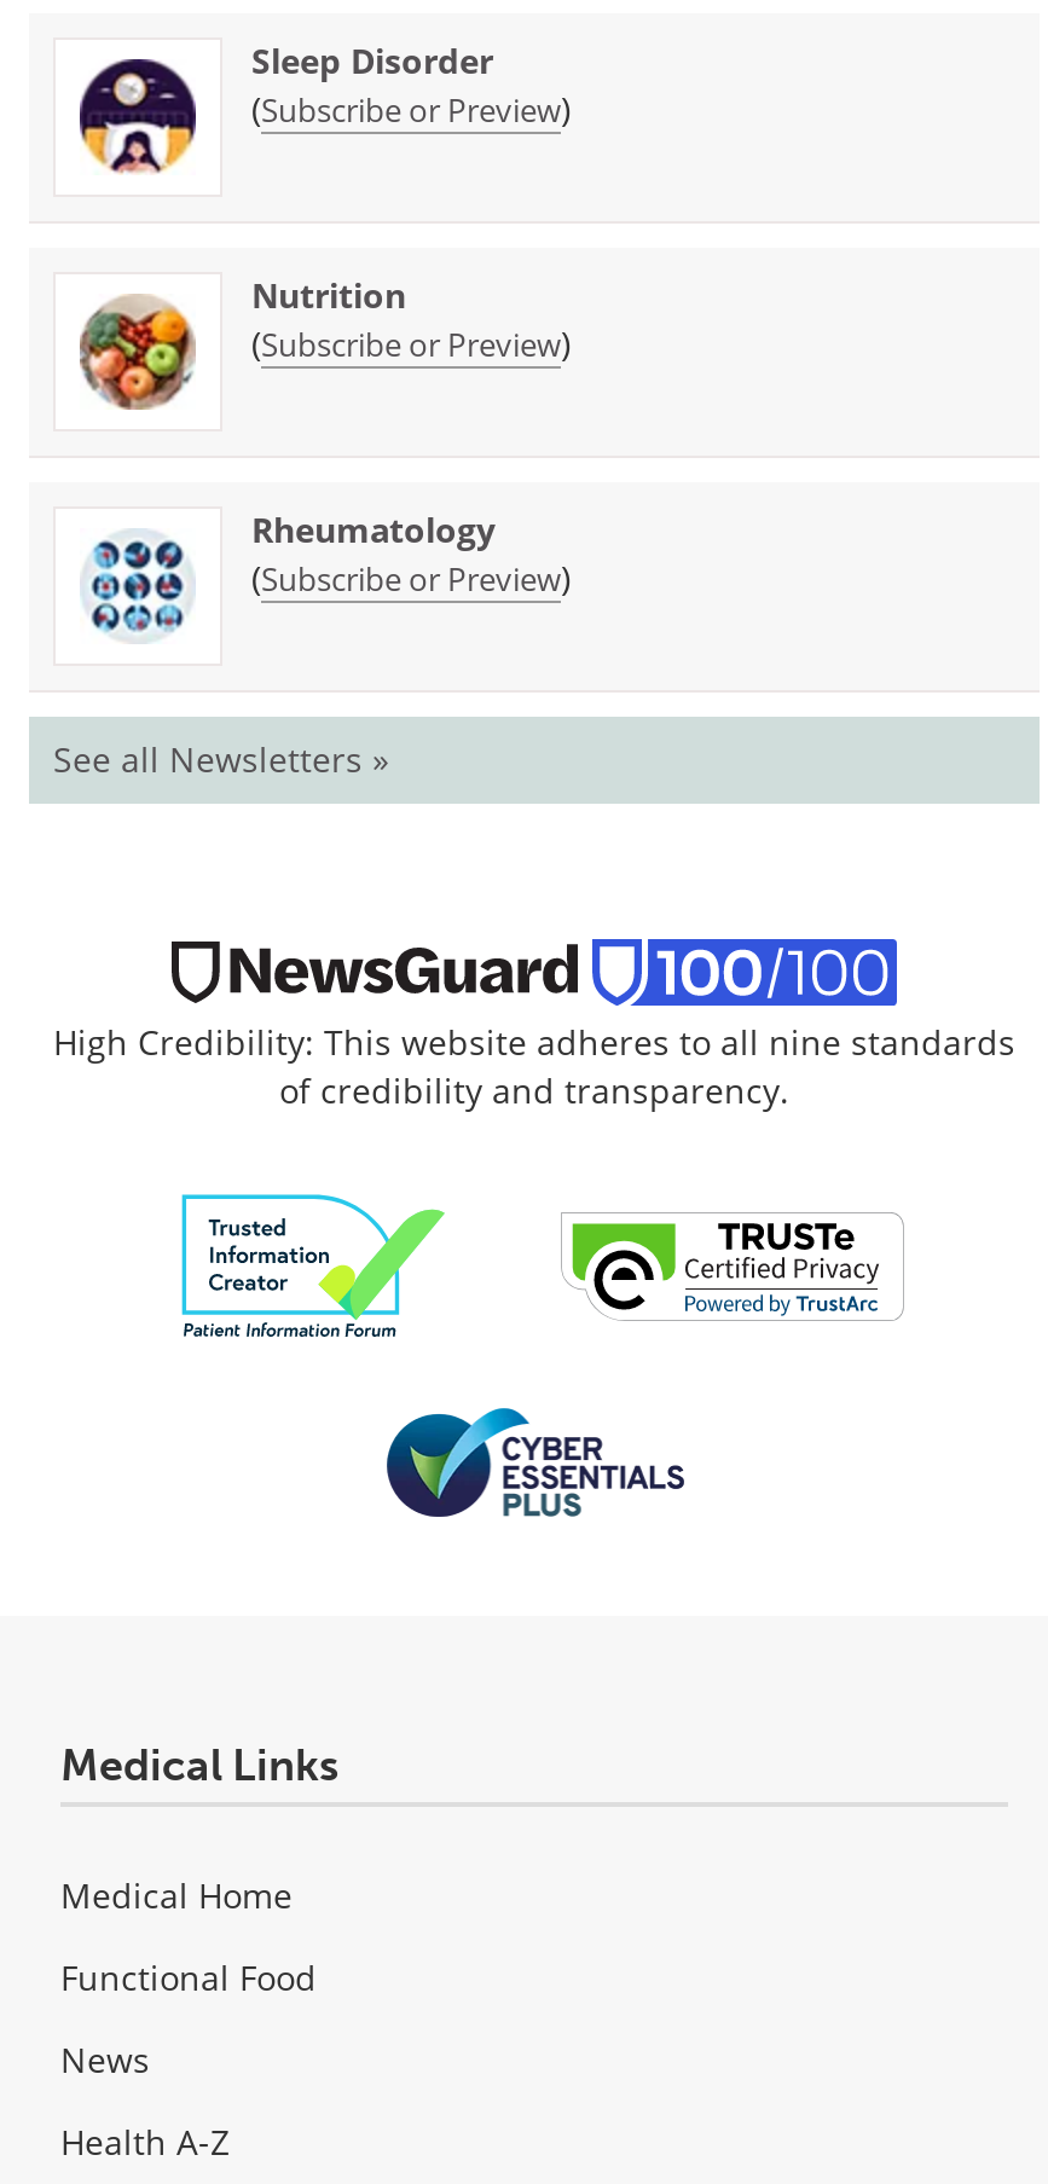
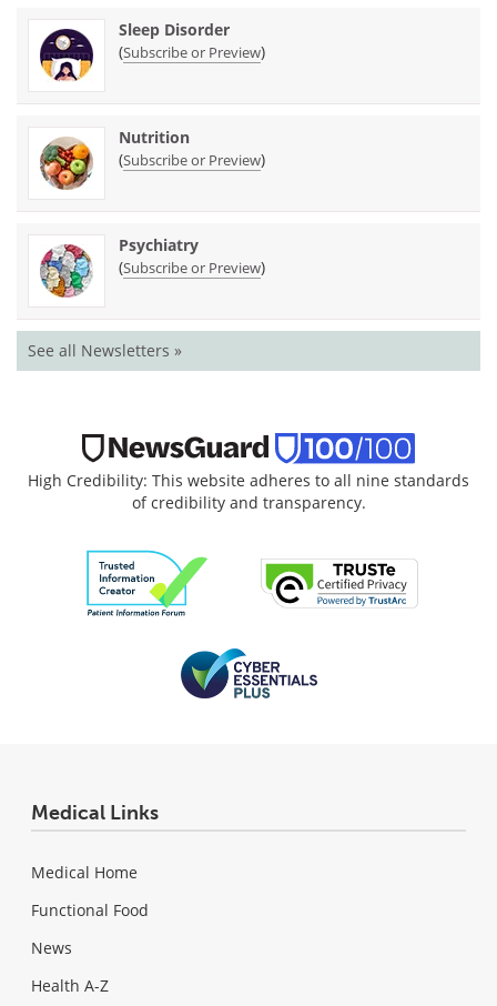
[82,506,496,642] [image] | Rheumatology -> [40,234,199,299] [image] | Psychiatry

